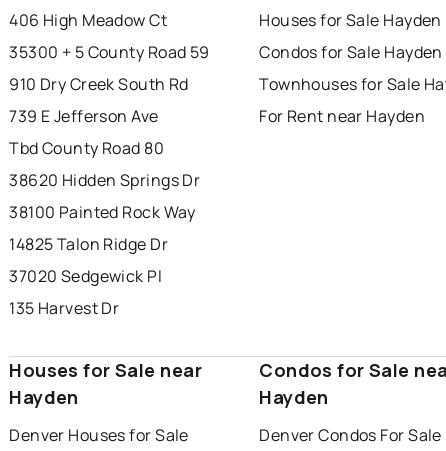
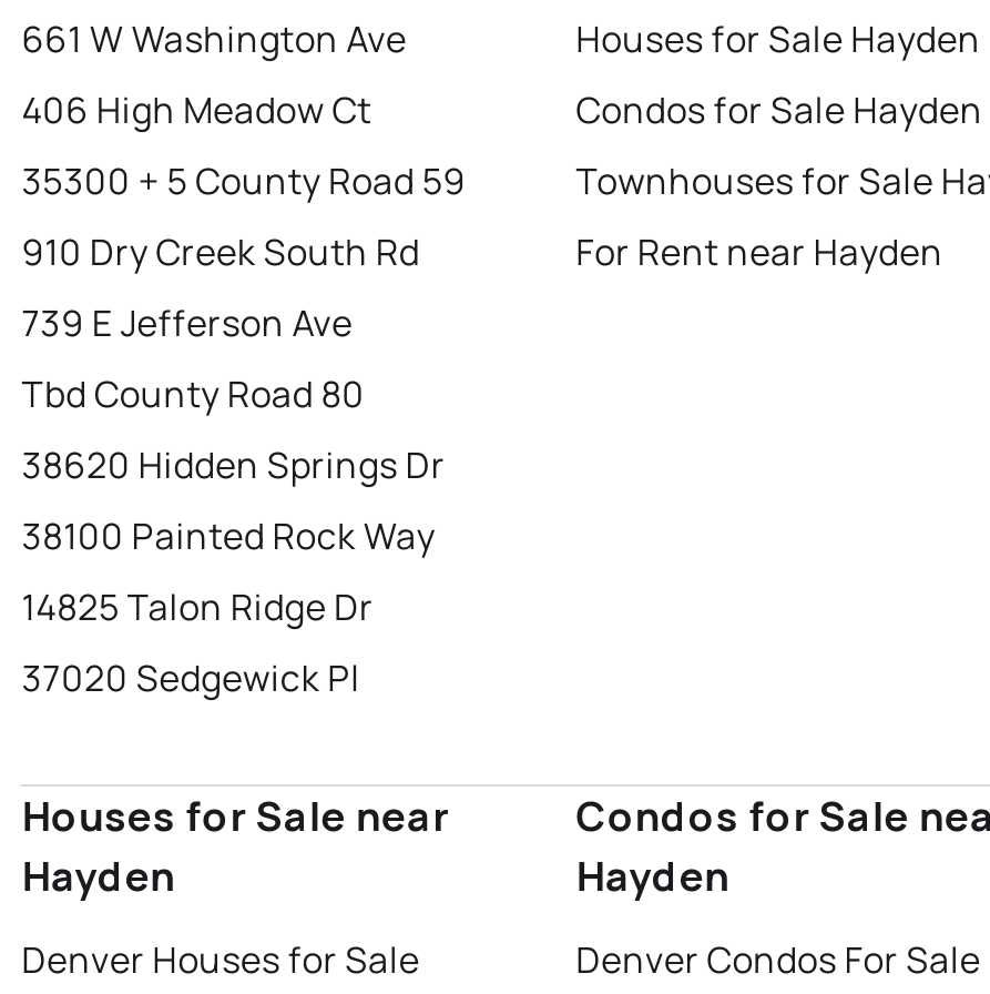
moved [9,9,210,287] -> [22,85,466,701]: 406 High Meadow Ct | 35300 + 5 County Road 59 | 910 Dry Creek South Rd | ... | 14825 Talon Ridge Dr | 37020 Sedgewick Pl
none -> [22,14,407,62] 661 W Washington Ave
[9,297,119,319] 135 Harvest Dr -> none

